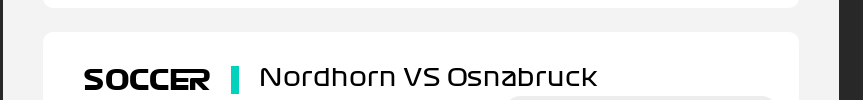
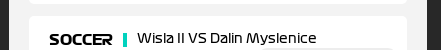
[259,66,597,90] Nordhorn VS Osnabruck -> [137,33,317,45] Wisla II VS Dalin Myslenice

